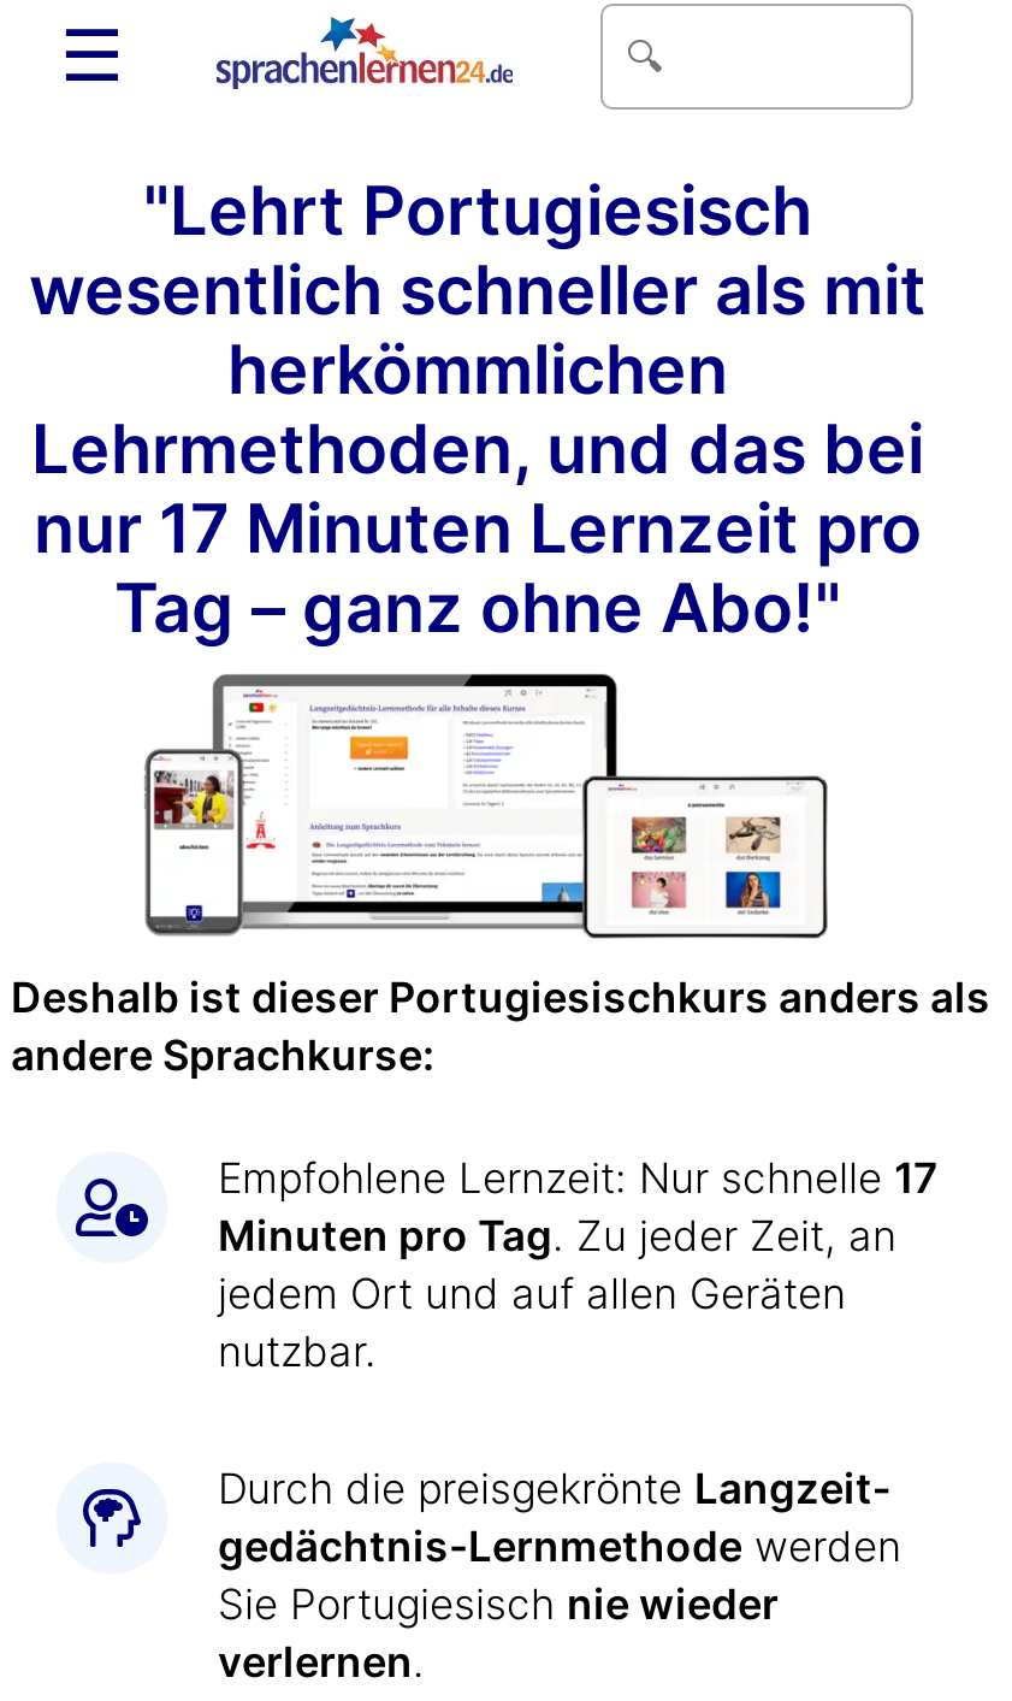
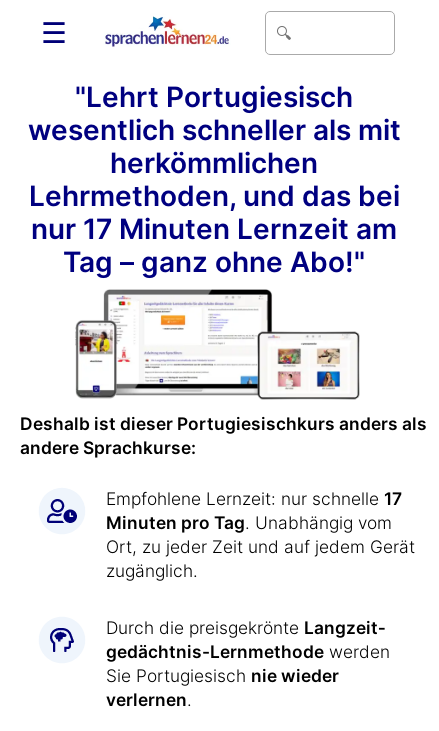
[34,488,922,569] nur 17 Minuten Lernzeit pro -> [31,212,397,246] nur 17 Minuten Lernzeit am
[218,1153,937,1377] Empfohlene Lernzeit: Nur schnelle 17 | Minuten pro Tag. Zu jeder Zeit, an | jedem Ort und auf allen Geräten | nutzbar. -> [106,488,415,581] Empfohlene Lernzeit: nur schnelle 17 | Minuten pro Tag. Unabhängig vom | Ort, zu jeder Zeit und auf jedem Gerät | zugänglich.

